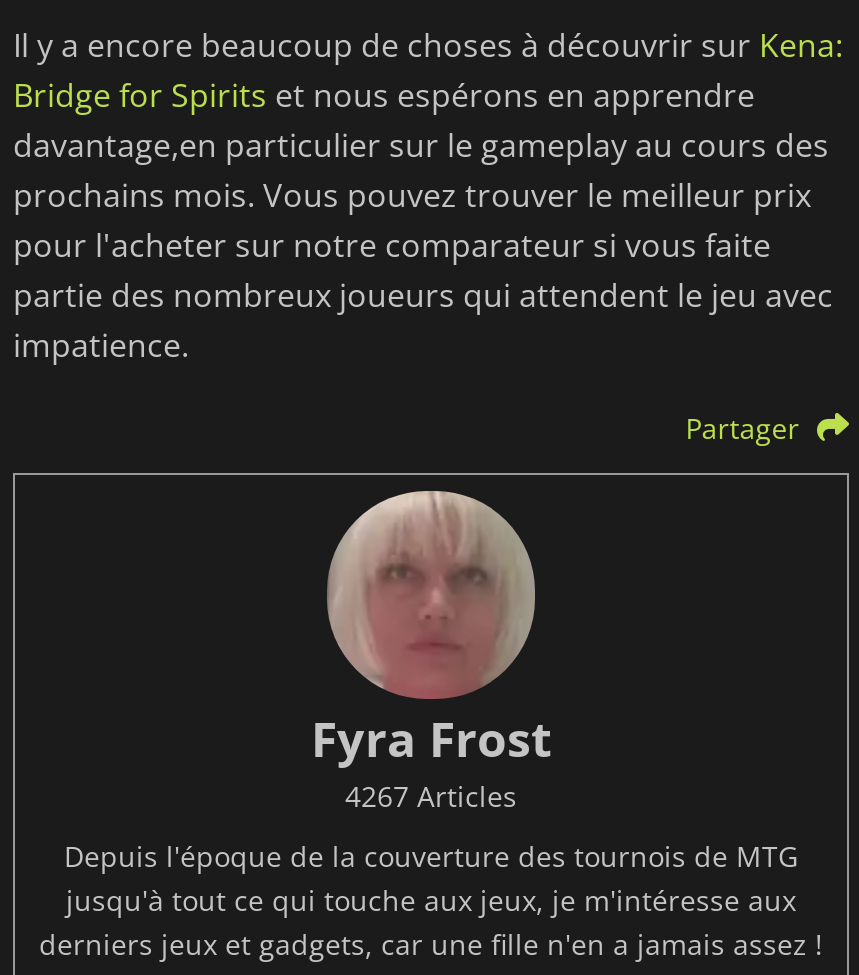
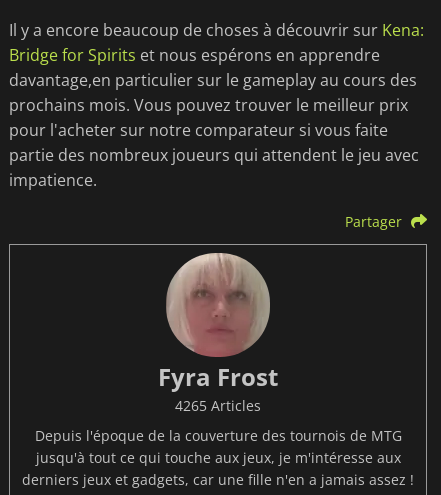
[345,778,517,816] 4267 Articles -> [175,396,261,415] 4265 Articles

